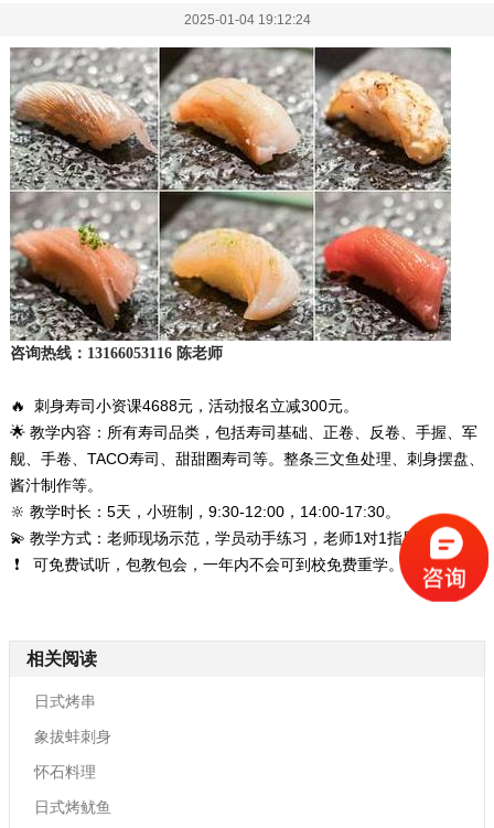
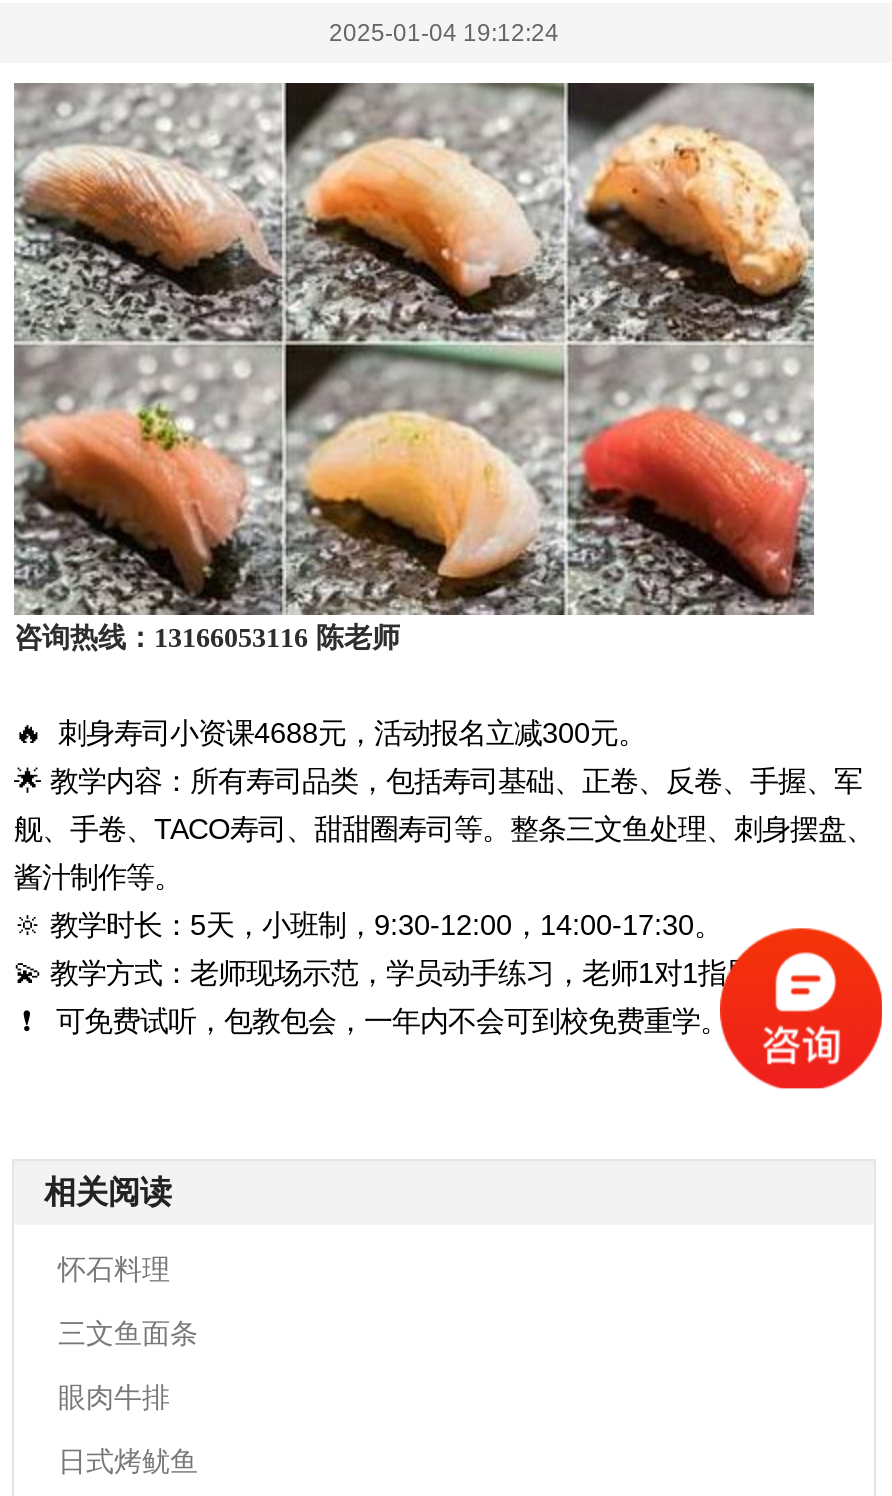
[34,692,111,745] 日式烤串 | 象拔蚌刺身 -> none
moved [34,763,96,781] -> [58,1253,170,1285]: 怀石料理
none -> [58,1317,198,1413] 三文鱼面条 | 眼肉牛排

